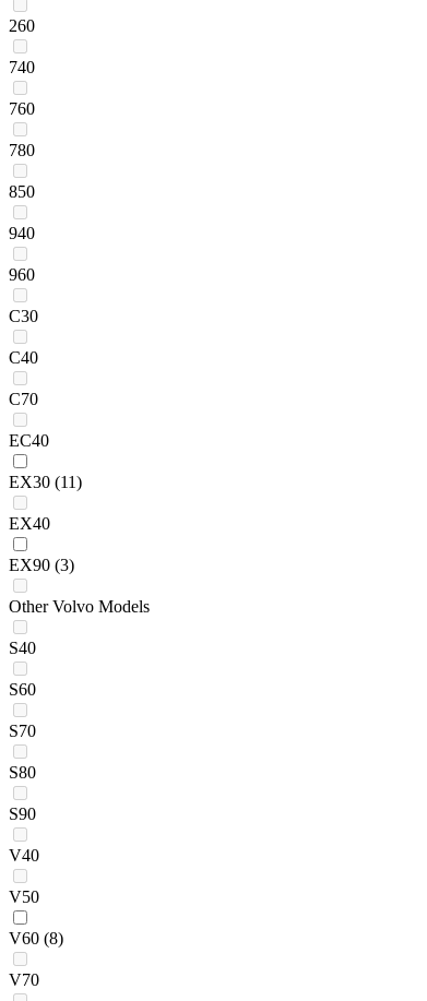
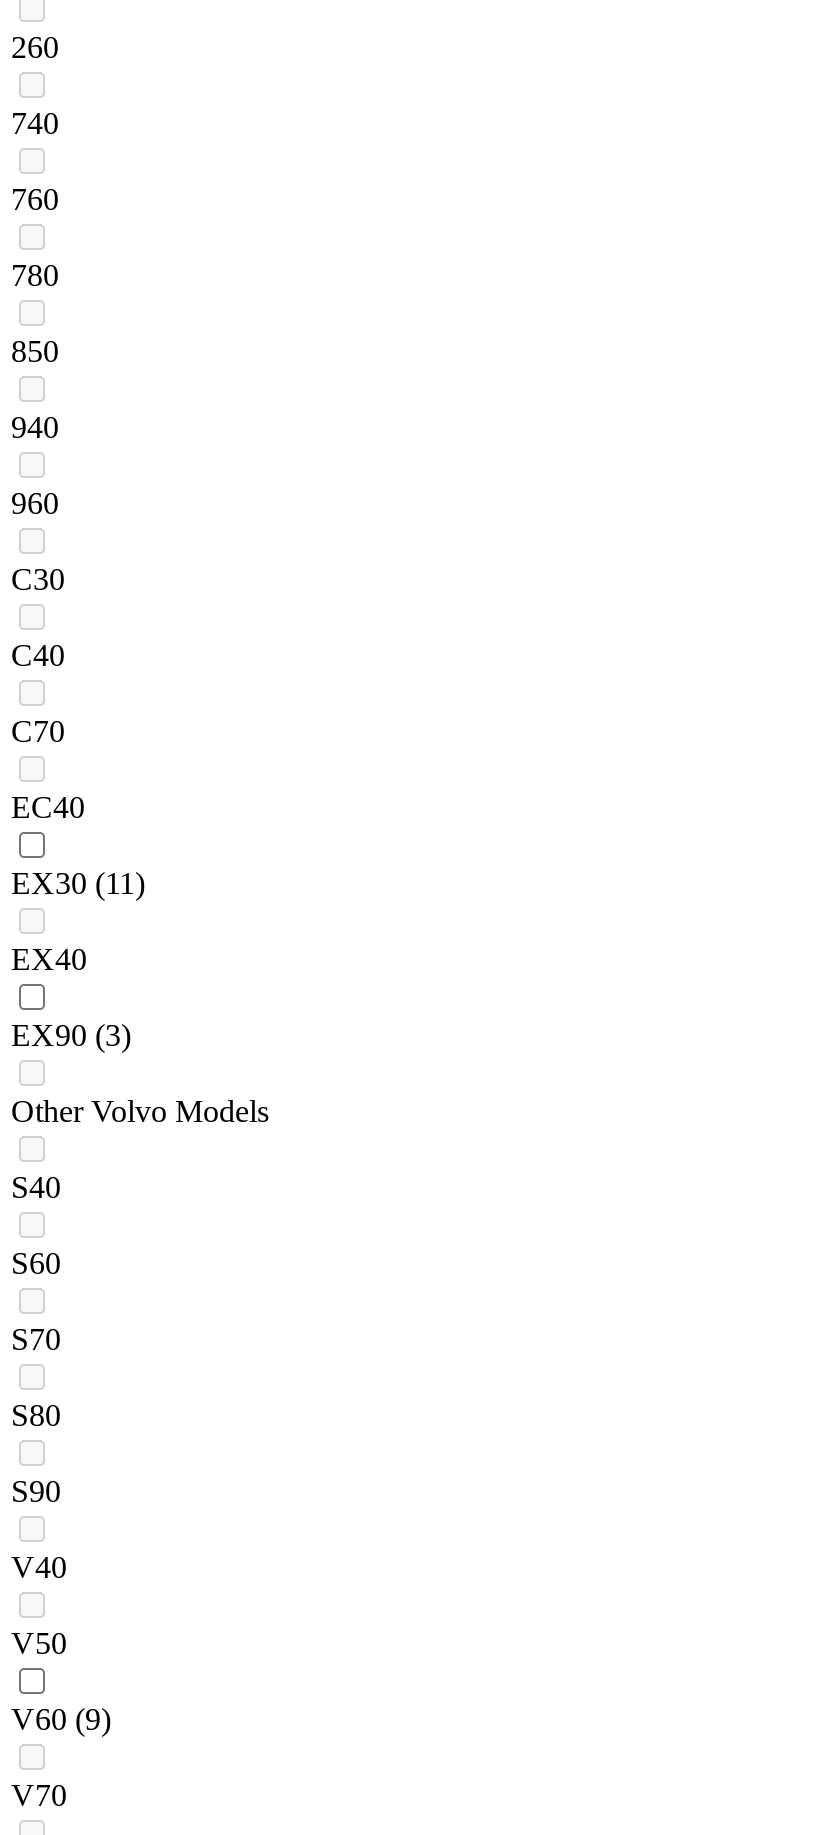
[9,929,63,948] V60 (8) -> [11,1703,111,1737] V60 (9)

